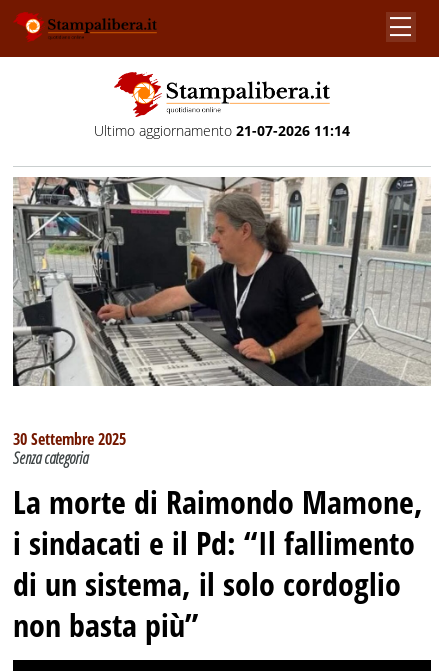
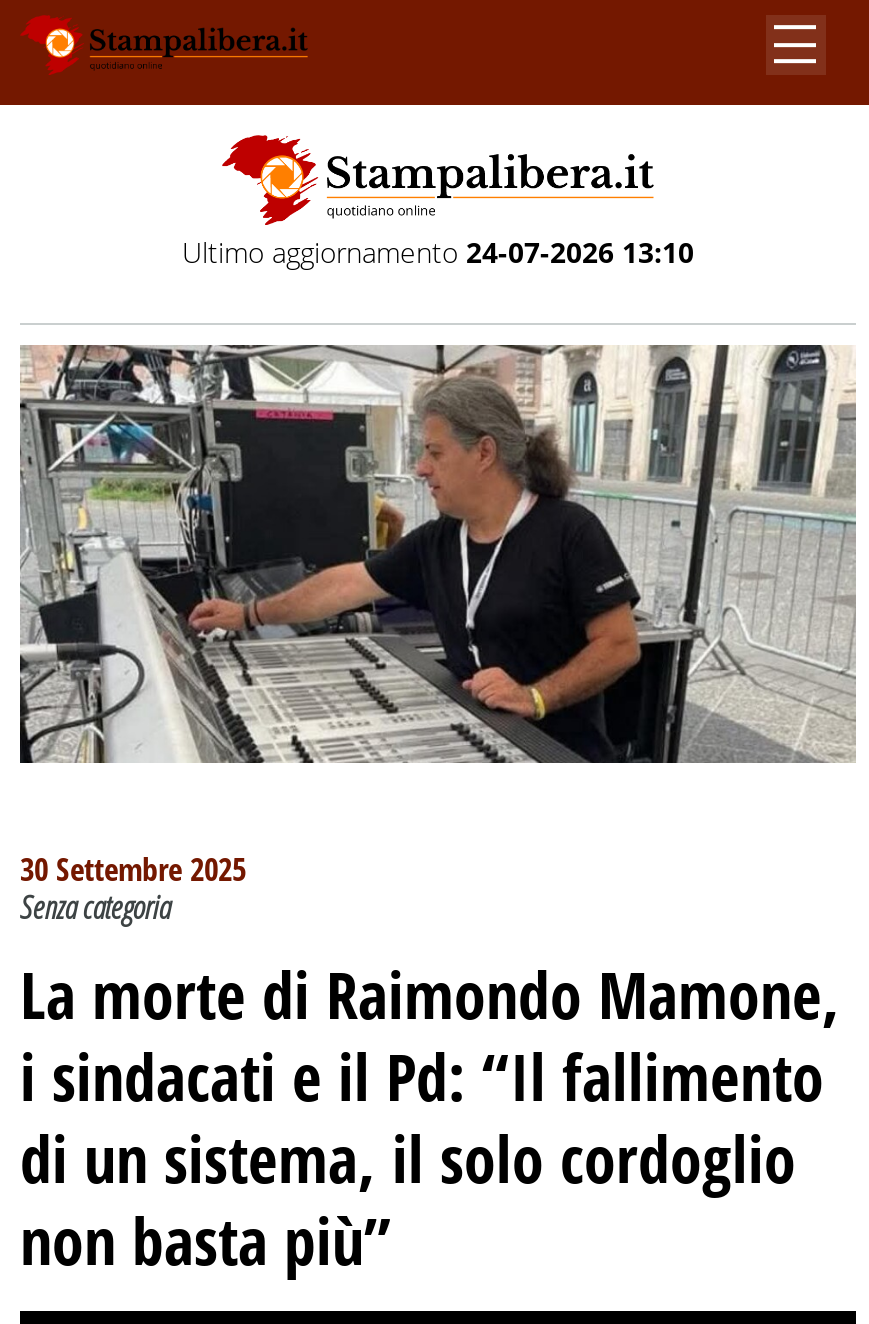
[94,121,350,140] Ultimo aggiornamento 21-07-2026 11:14 -> [182,233,694,271] Ultimo aggiornamento 24-07-2026 13:10

